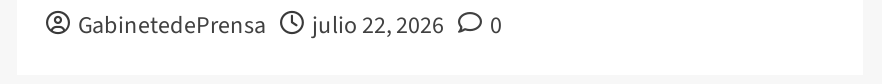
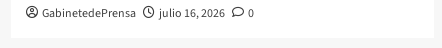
[78,9,502,43] GabinetedePrensa julio 22, 2026 0 -> [41,5,253,22] GabinetedePrensa julio 16, 2026 0

